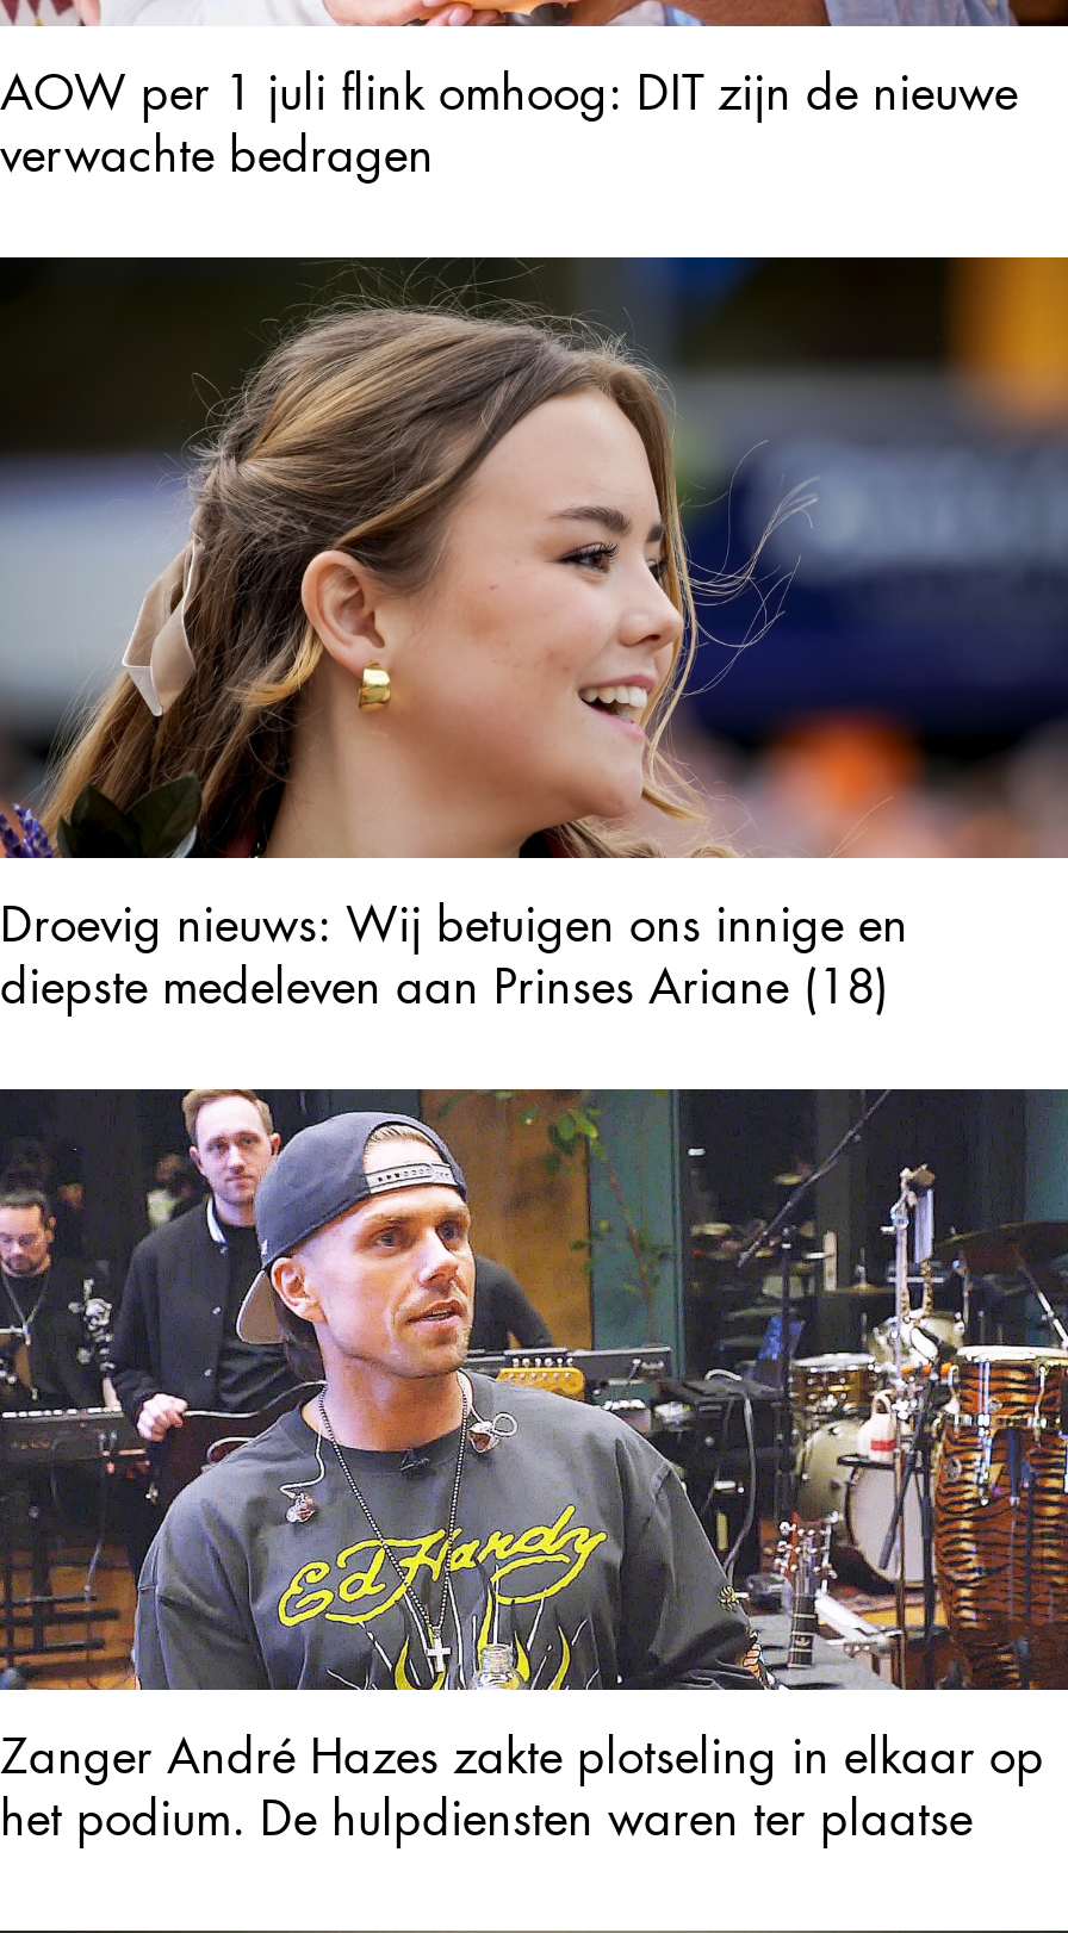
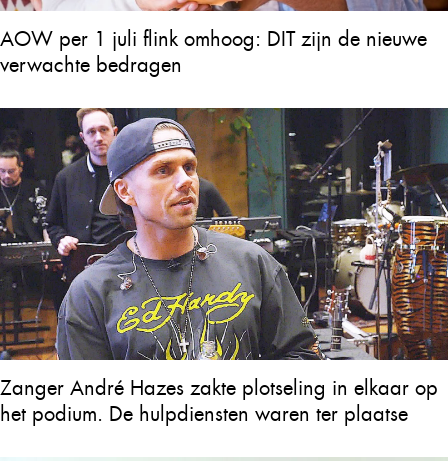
[0,255,1061,1019] [image] | Droevig nieuws: Wij betuigen ons innige en | diepste medeleven aan Prinses Ariane (18) -> none

